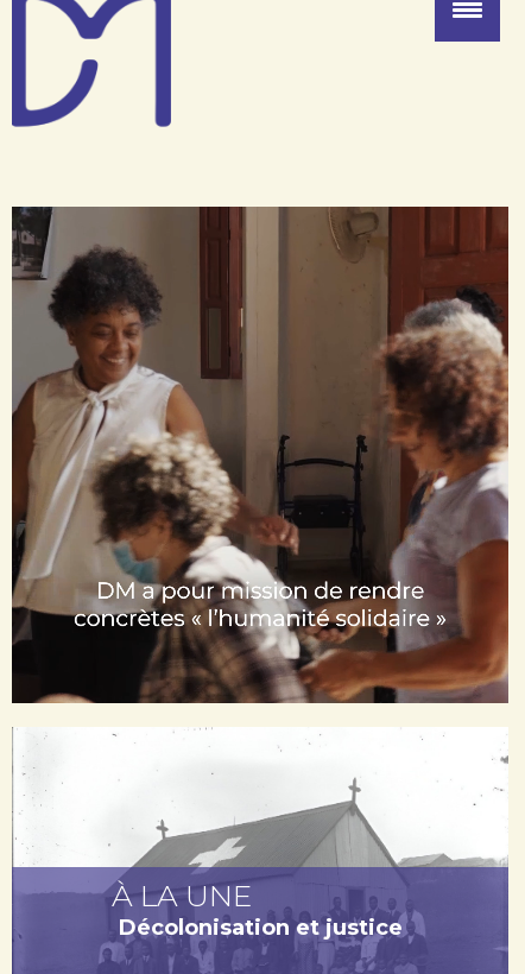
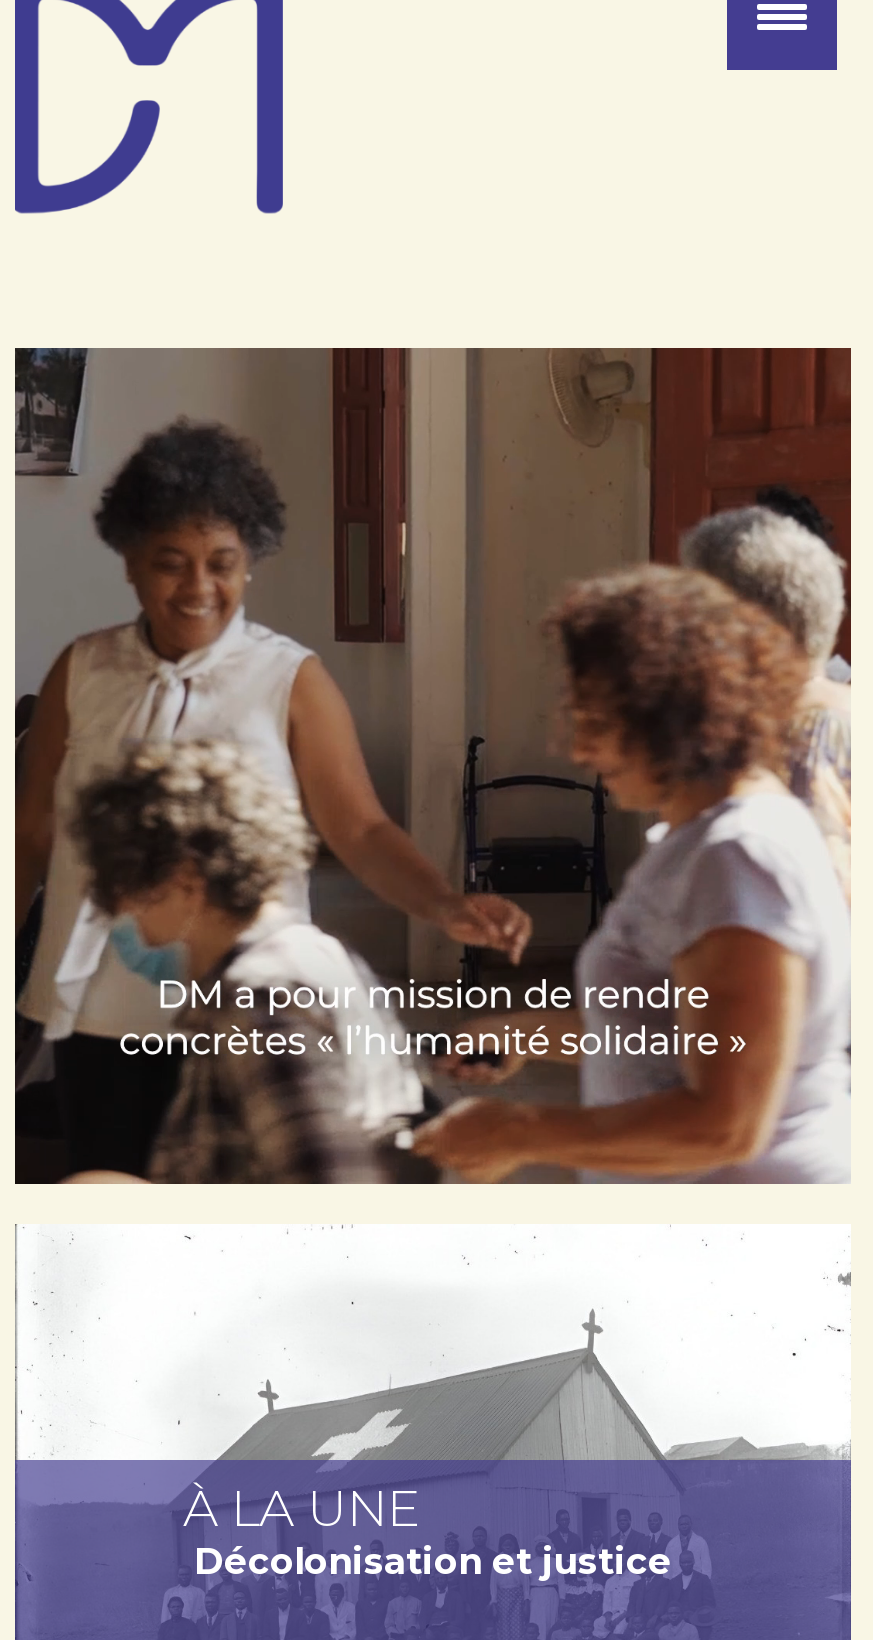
[11,297,510,704] [image] -> [13,502,853,1186] [image]

